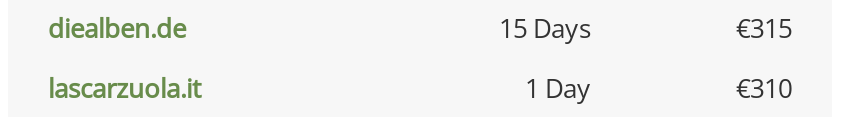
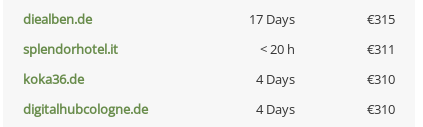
[499,10,591,46] 15 Days -> [248,10,294,28] 17 Days
[48,70,591,106] lascarzuola.it | 1 Day -> [23,40,395,118] splendorhotel.it | < 20 h | €311 | koka36.de | 4 Days | €310 | digitalhubcologne.de | 4 Days

